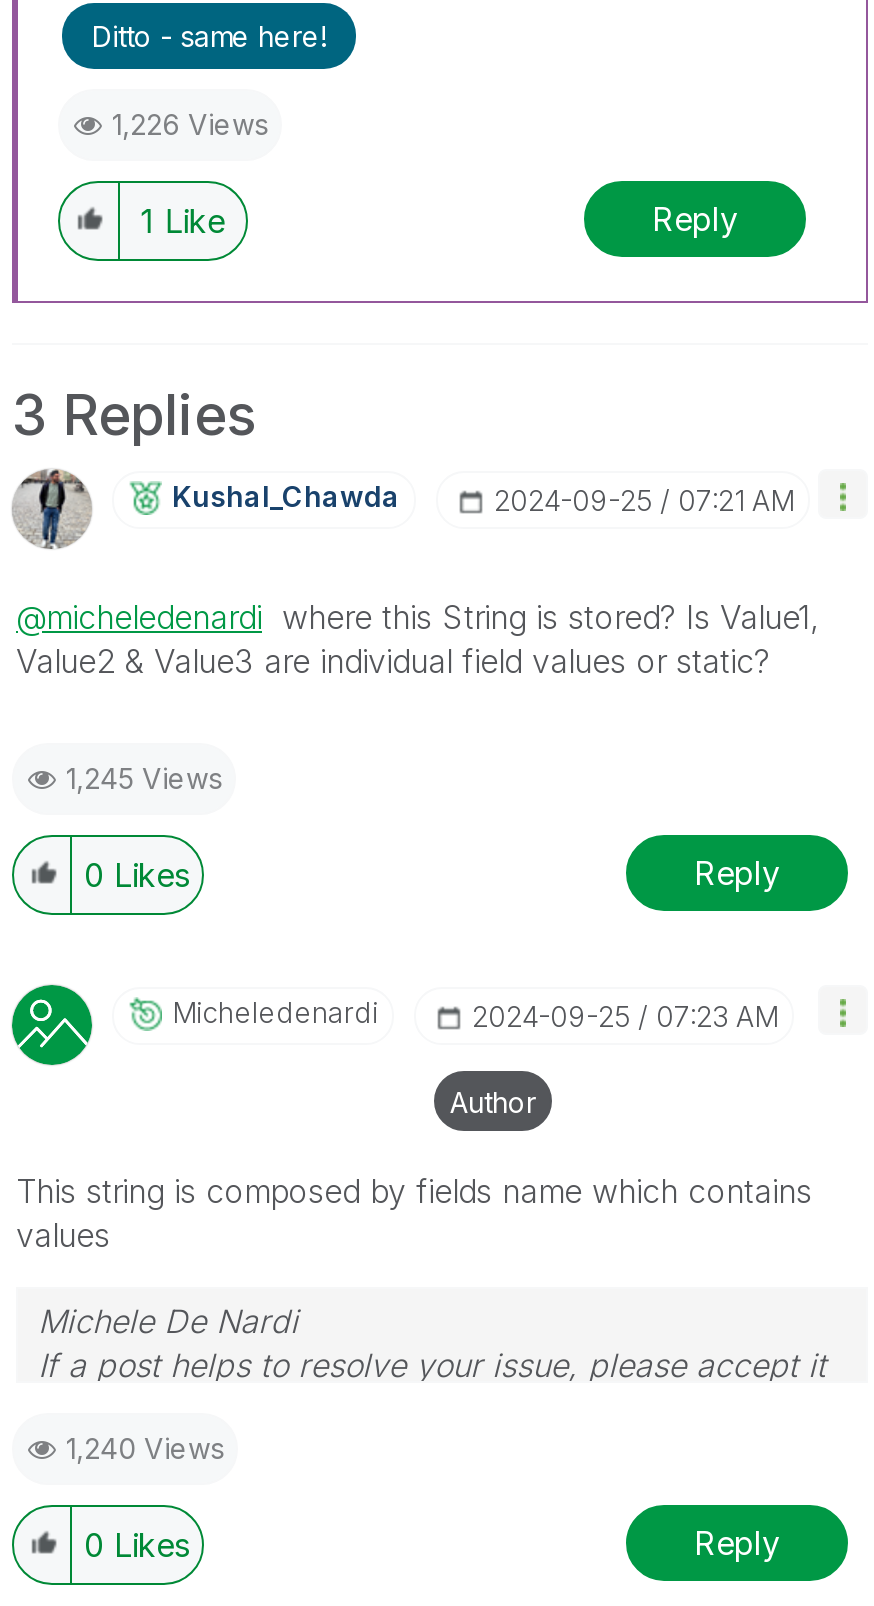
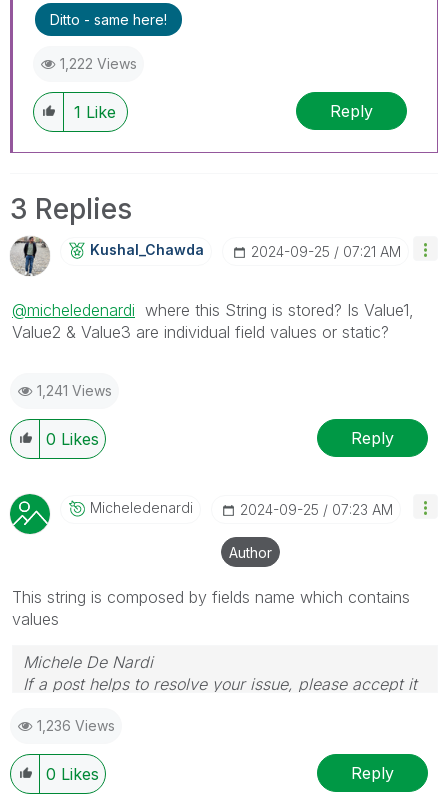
[112,107,268,141] 1,226 Views -> [60,55,137,72] 1,222 Views
[66,761,222,795] 1,245 Views -> [37,382,112,399] 1,241 Views
[66,1431,224,1465] 1,240 Views -> [37,717,115,734] 1,236 Views

